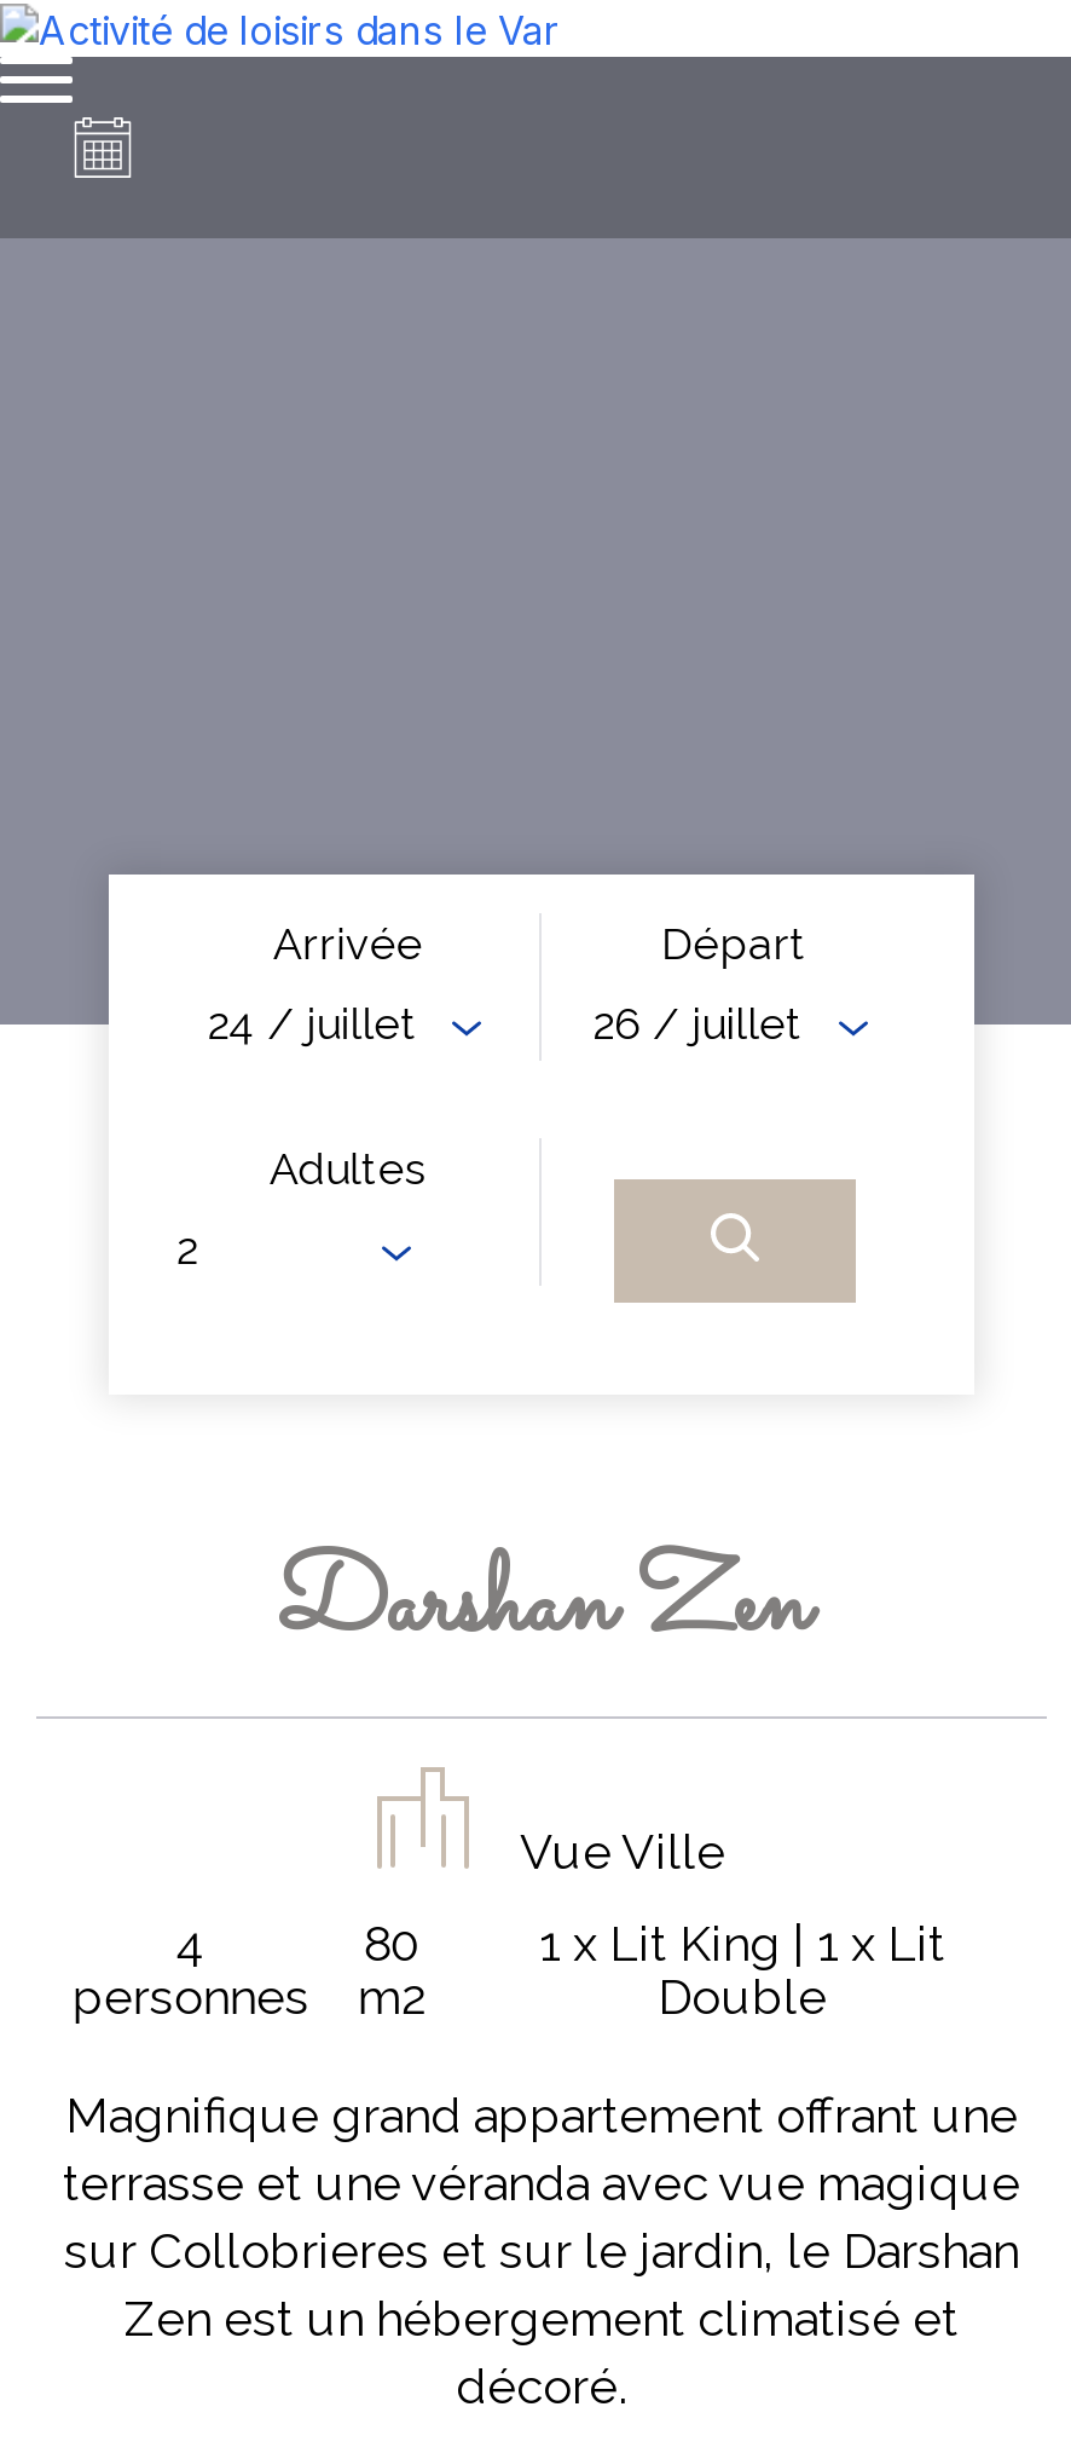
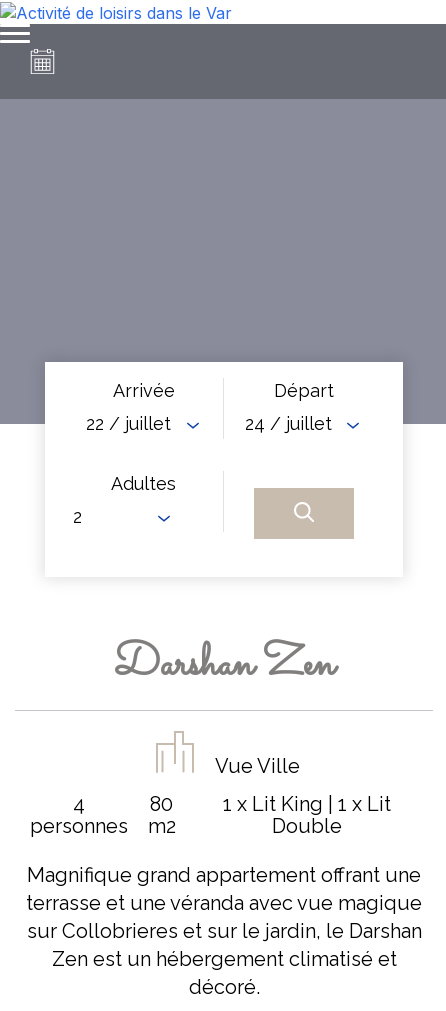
[207,997,417,1048] 24 / juillet -> [86,413,171,434] 22 / juillet
[592,997,803,1048] 26 / juillet -> [245,413,332,434] 24 / juillet

